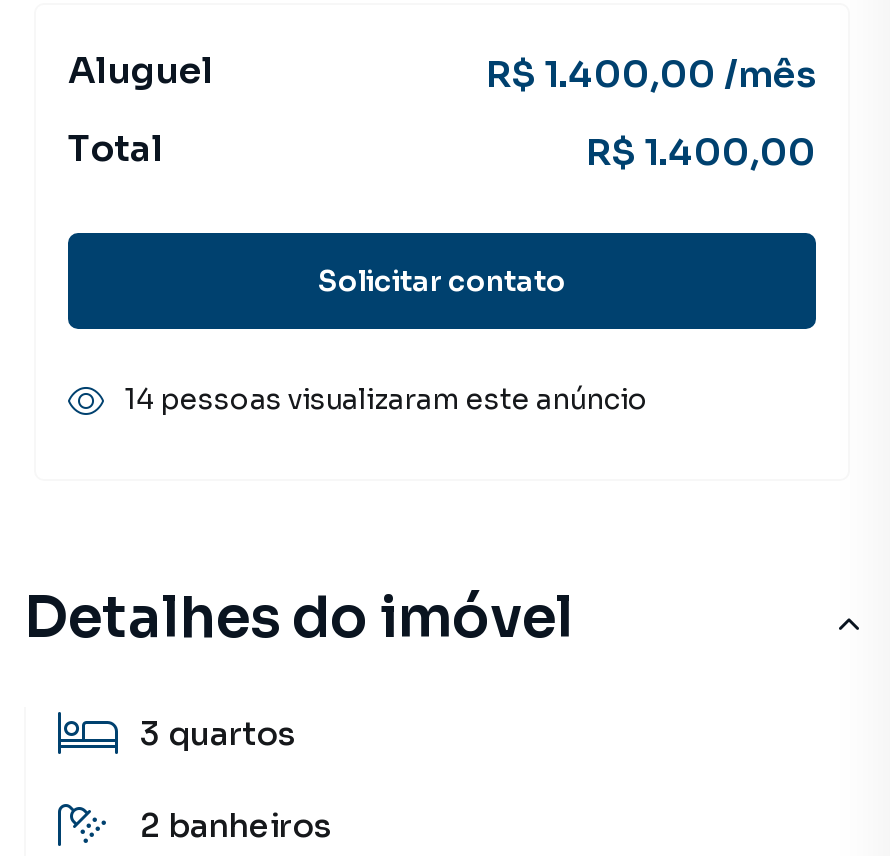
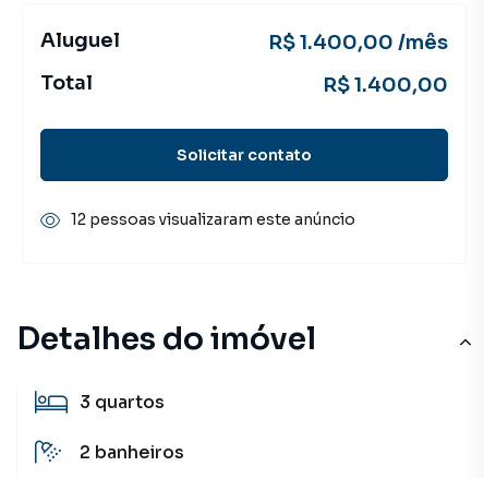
[124,381,648,417] 14 pessoas visualizaram este anúncio -> [71,210,355,229] 12 pessoas visualizaram este anúncio

